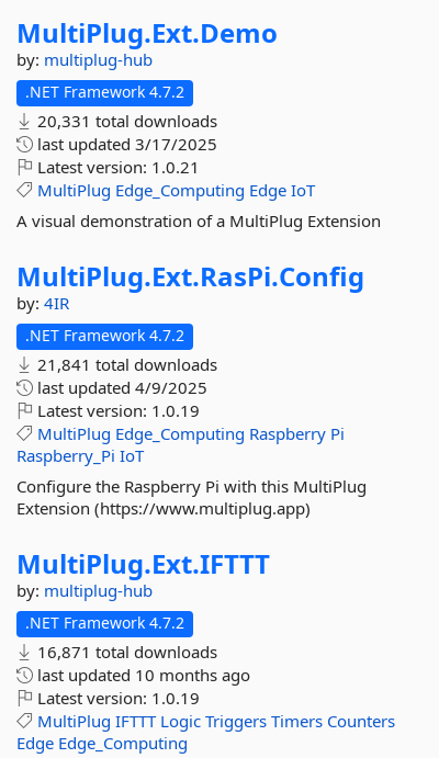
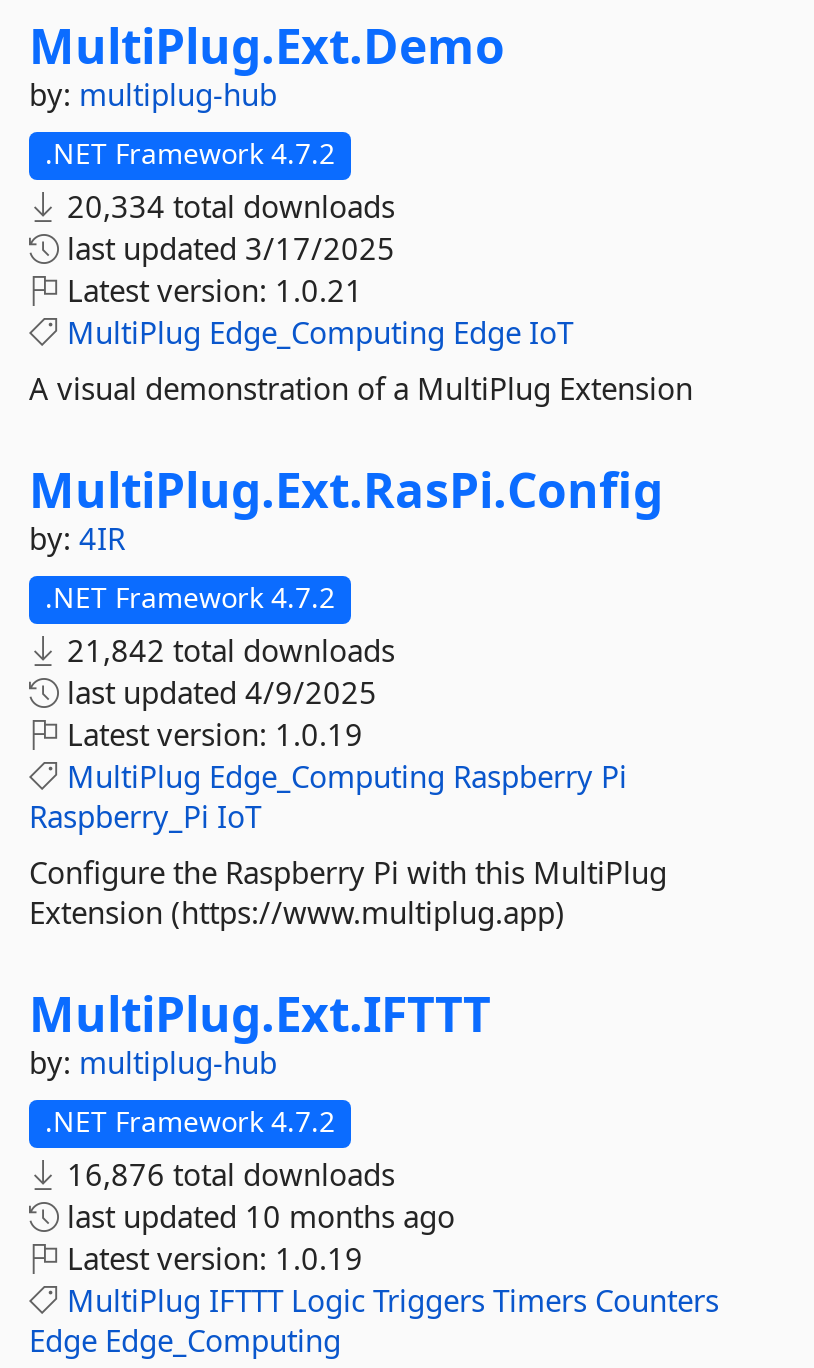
[33,110,217,132] 20,331 total downloads -> [59,186,395,226] 20,334 total downloads
[33,353,217,375] 21,841 total downloads -> [59,630,395,670] 21,842 total downloads
[33,641,217,663] 16,871 total downloads -> [59,1154,395,1194] 16,876 total downloads

